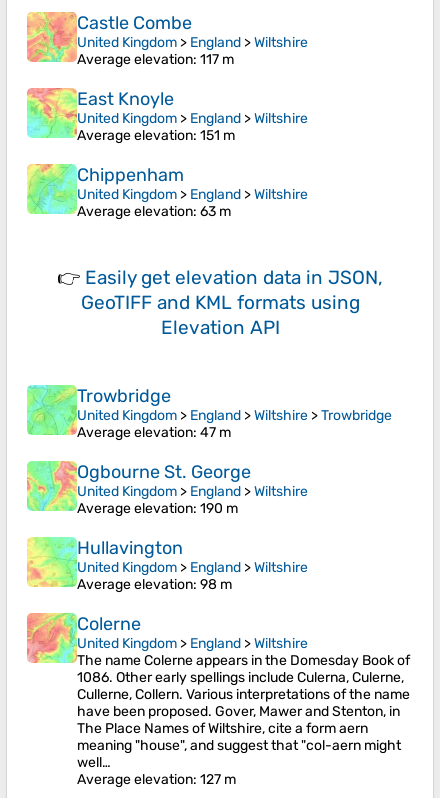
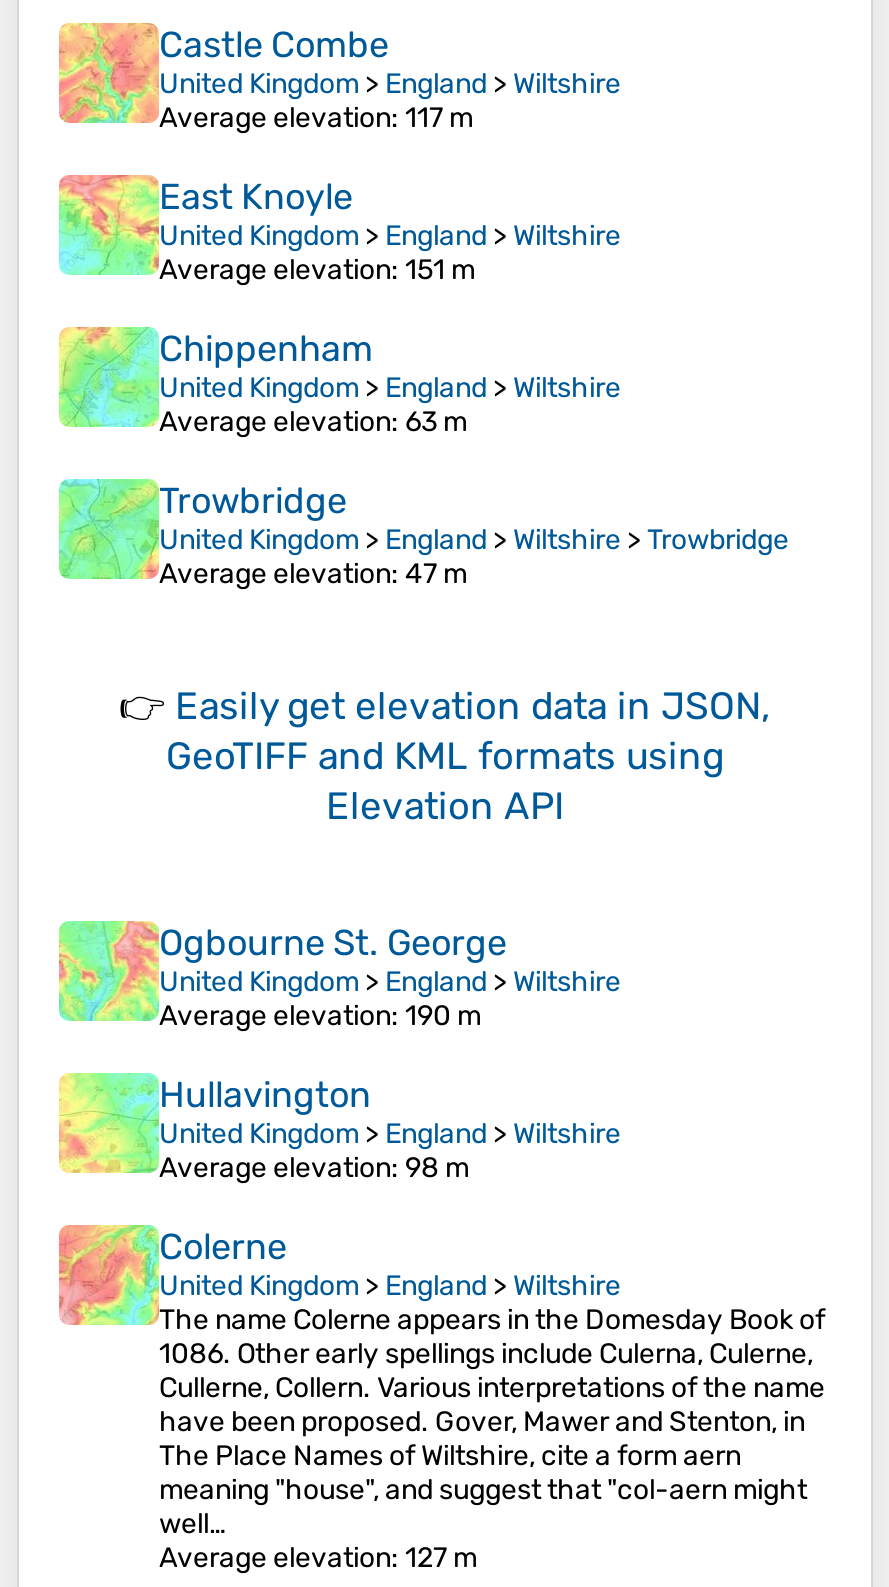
moved [80,291,359,339] -> [166,733,724,829]: GeoTIFF and KML formats using | Elevation API
moved [26,384,392,441] -> [57,477,789,591]: [image] | Trowbridge | United Kingdom > England > Wiltshire > Trowbridge | Average elevation: 47 m

